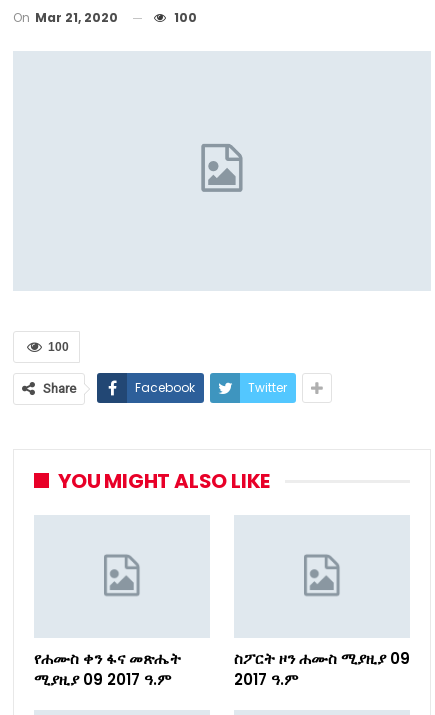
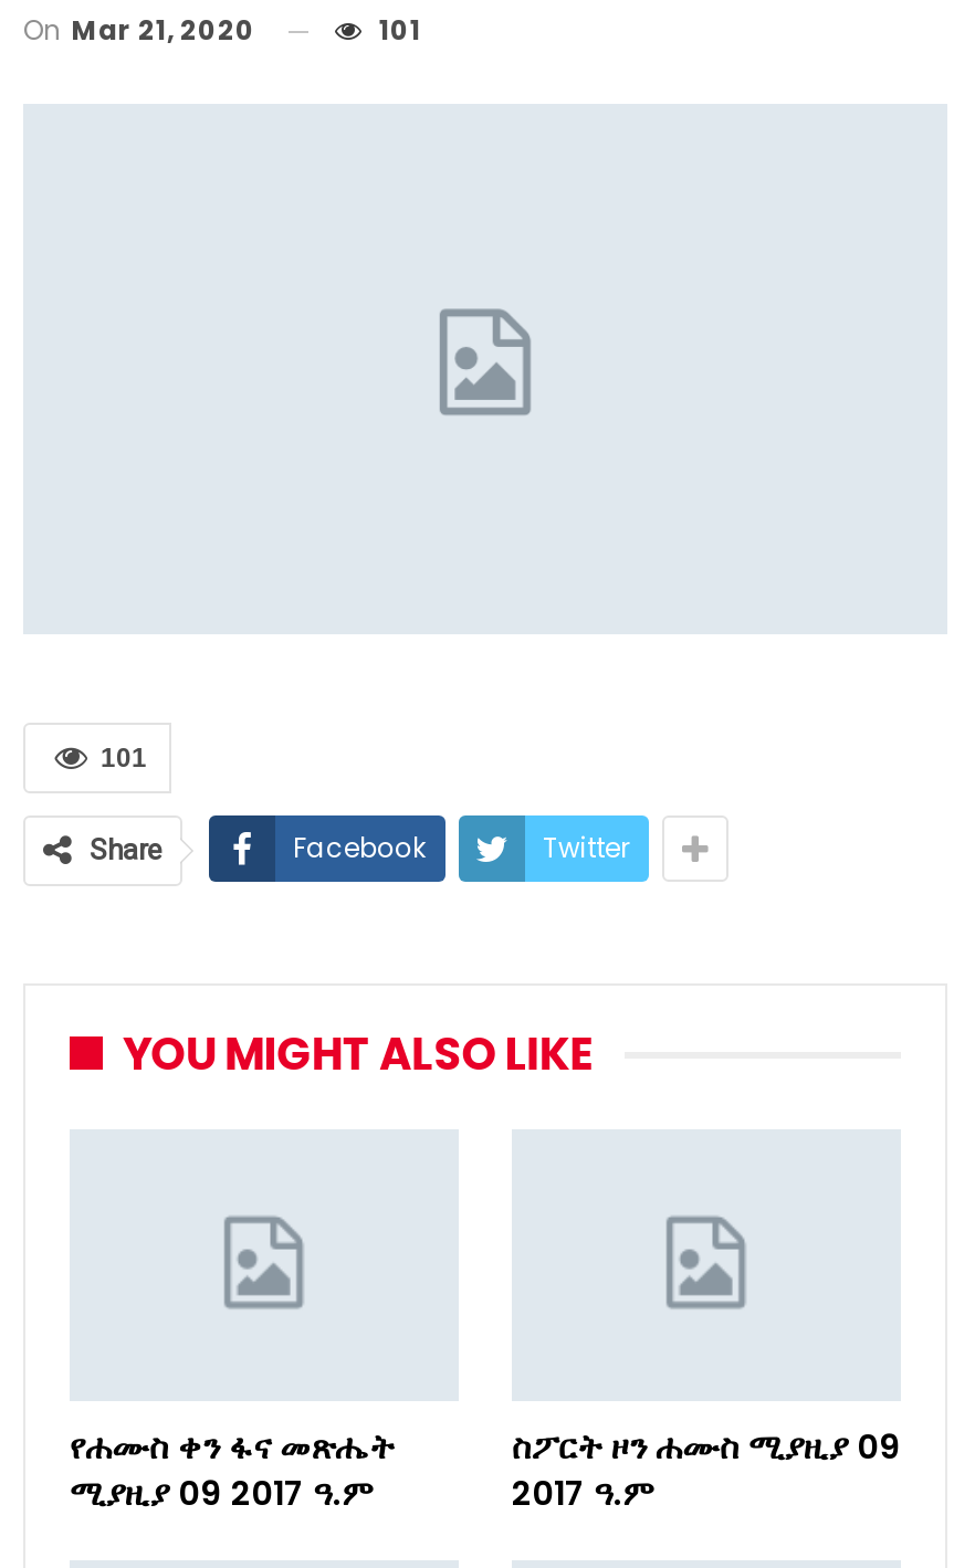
[174,9,197,26] 100 -> [379,11,421,49] 101
[48,340,69,354] 100 -> [101,742,147,773] 101

